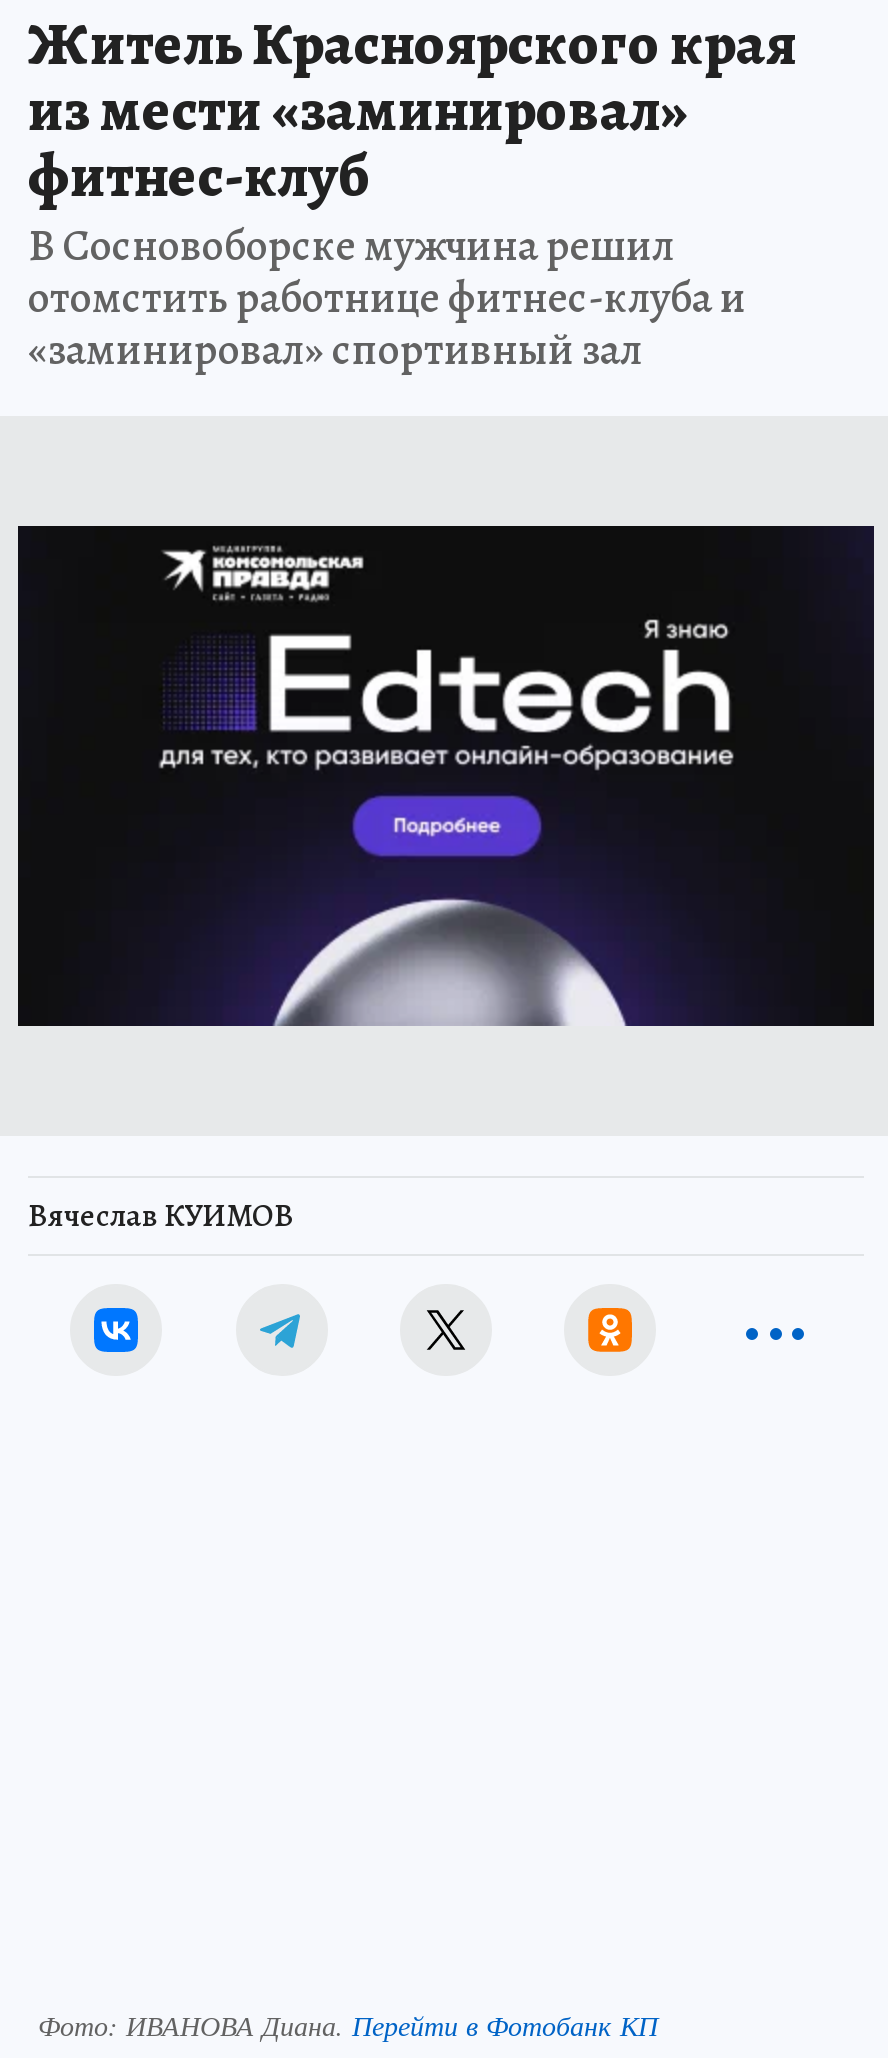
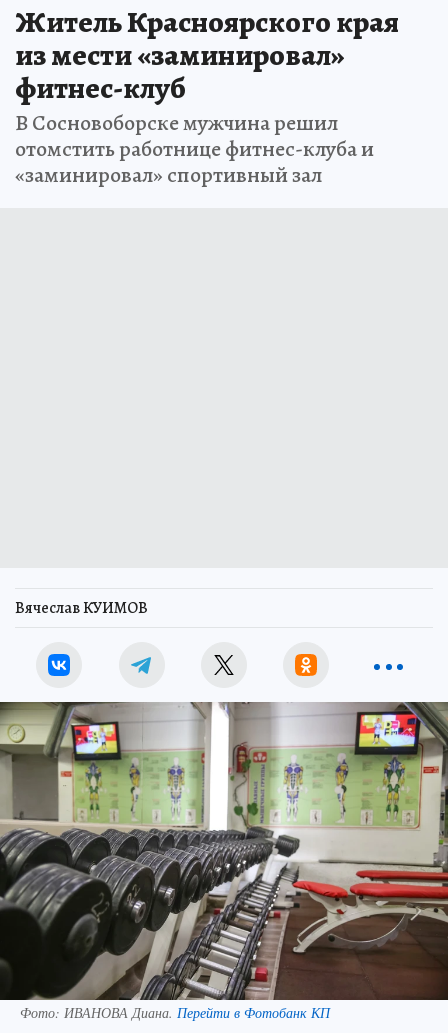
[16,524,876,1028] [image] -> none
none -> [3,701,445,1001] [image]

